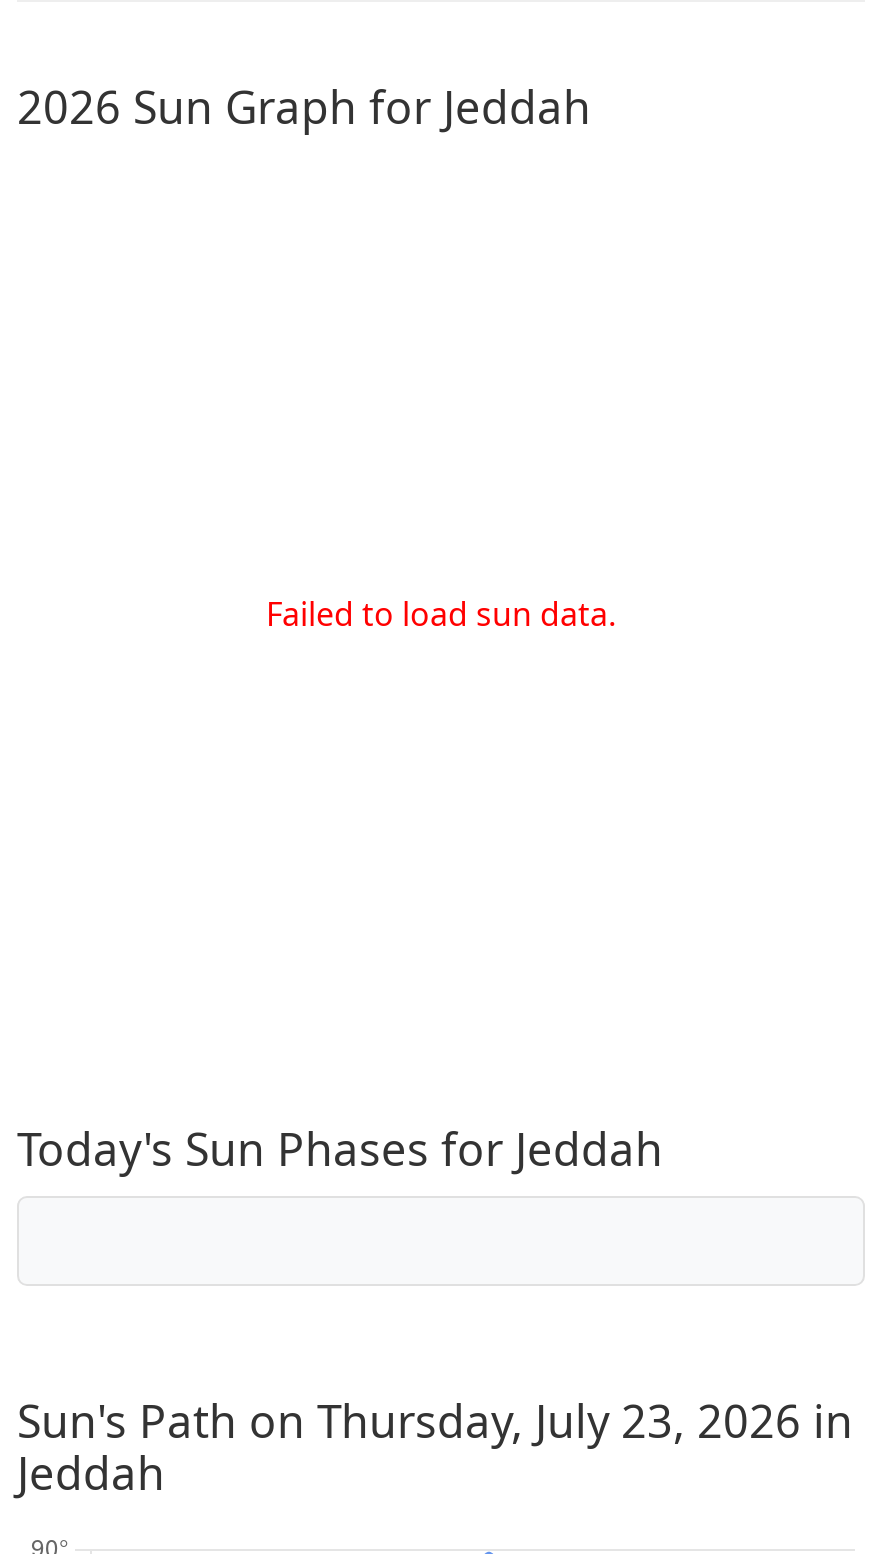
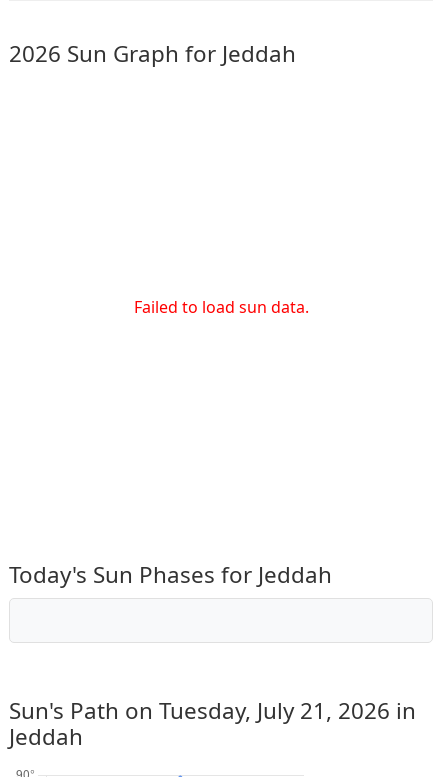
[17,1390,853,1452] Sun's Path on Thursday, July 23, 2026 in -> [9,695,416,726] Sun's Path on Tuesday, July 21, 2026 in

